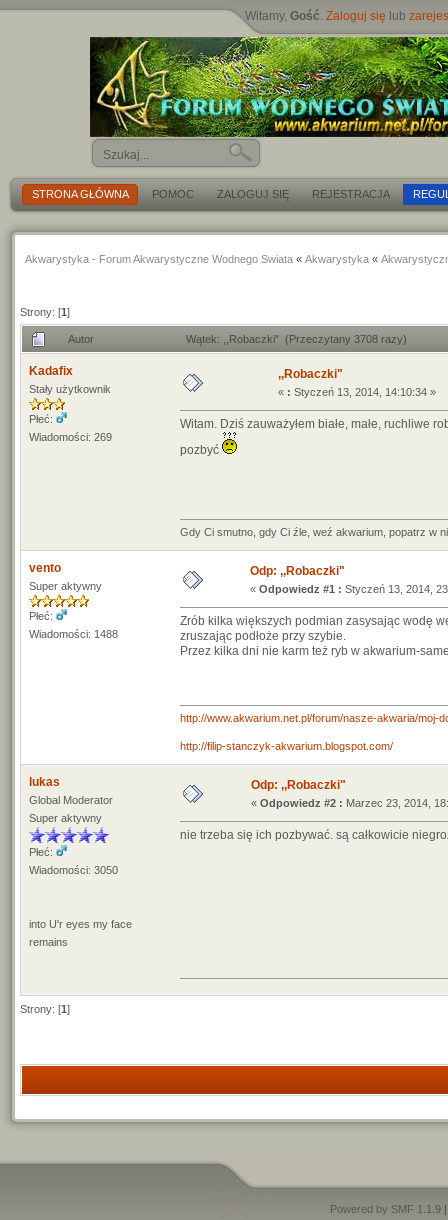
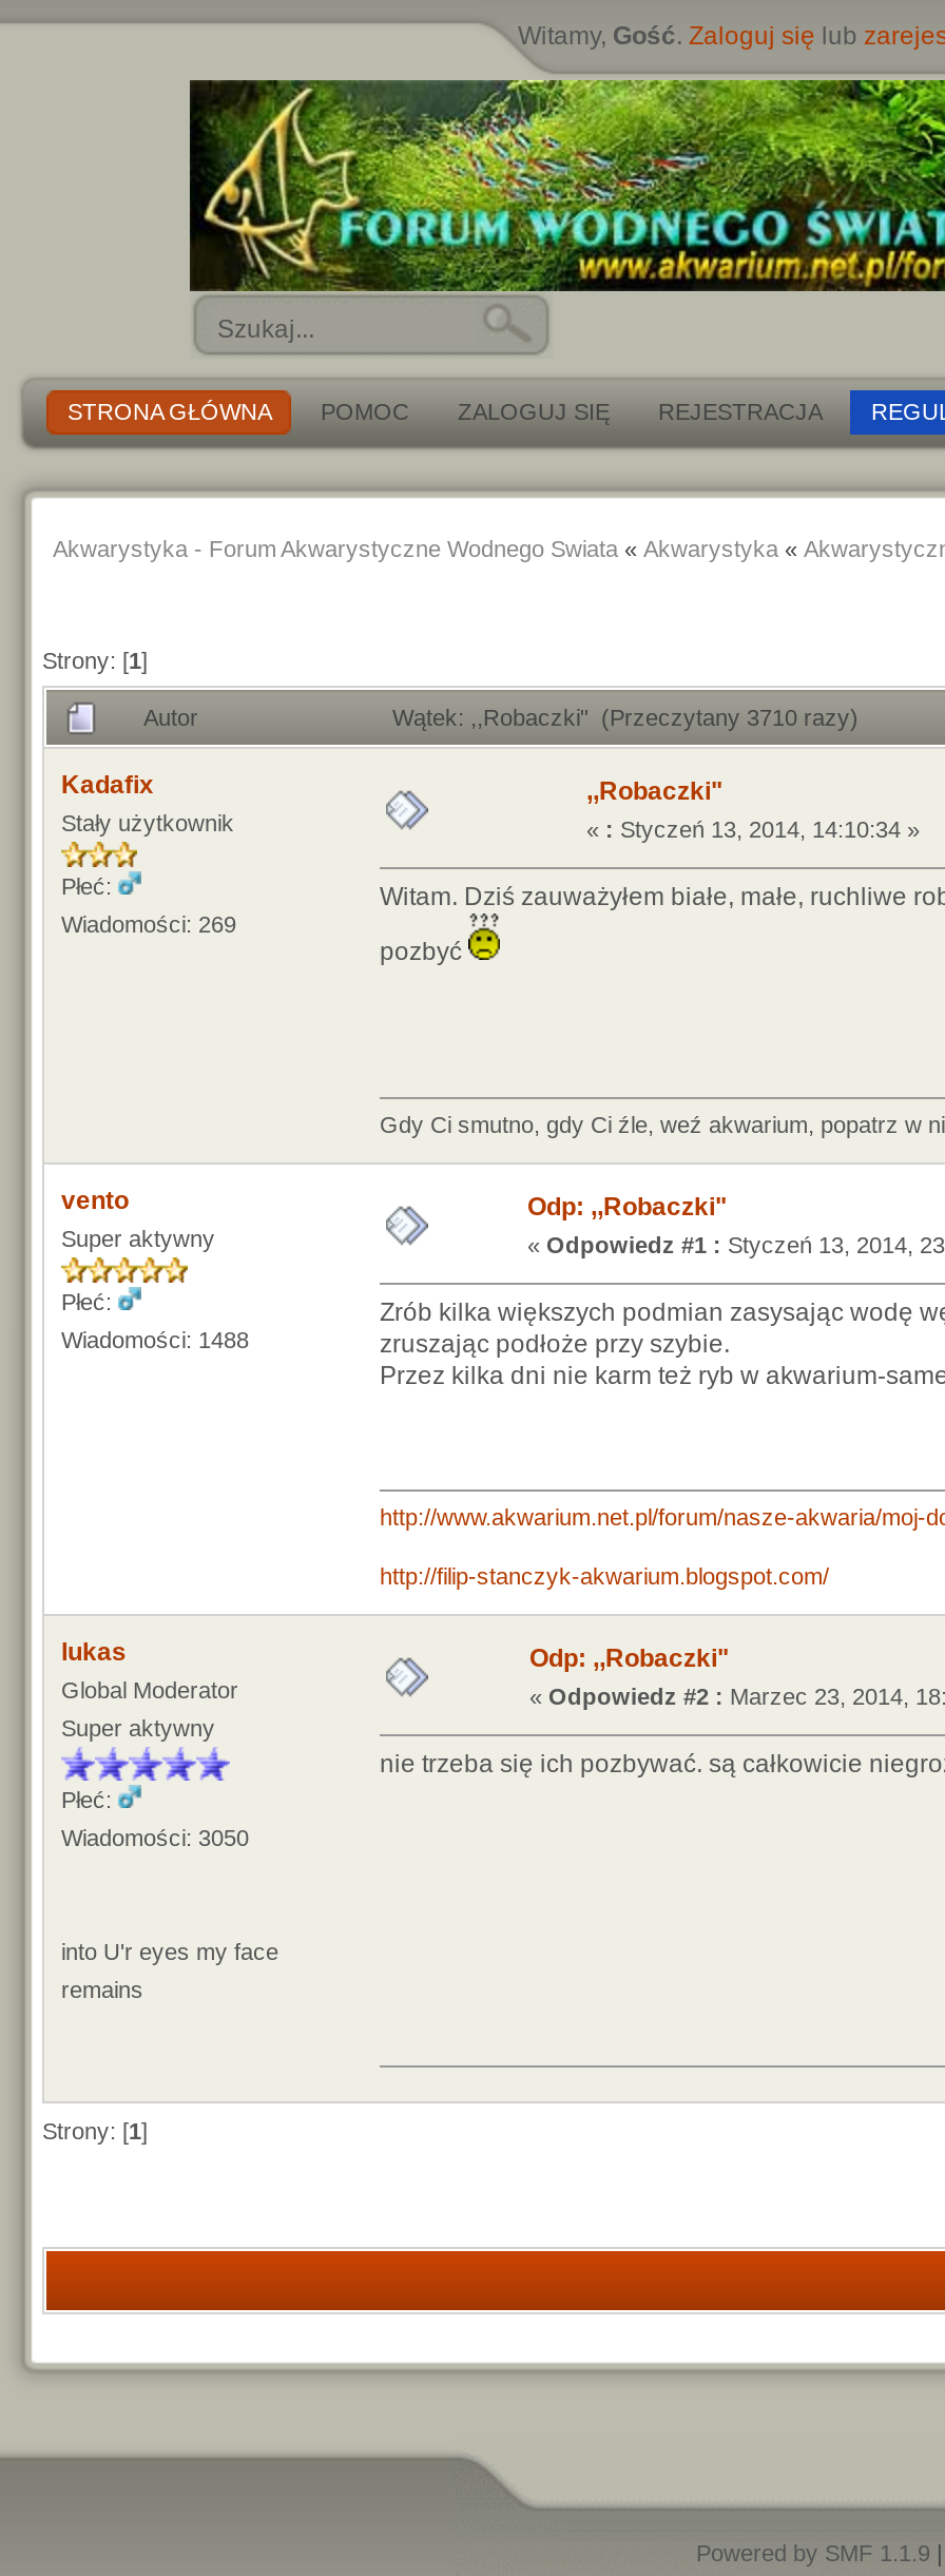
[186,333,407,345] Wątek: ,,Robaczki" (Przeczytany 3708 razy) -> [392,705,859,730] Wątek: ,,Robaczki" (Przeczytany 3710 razy)

